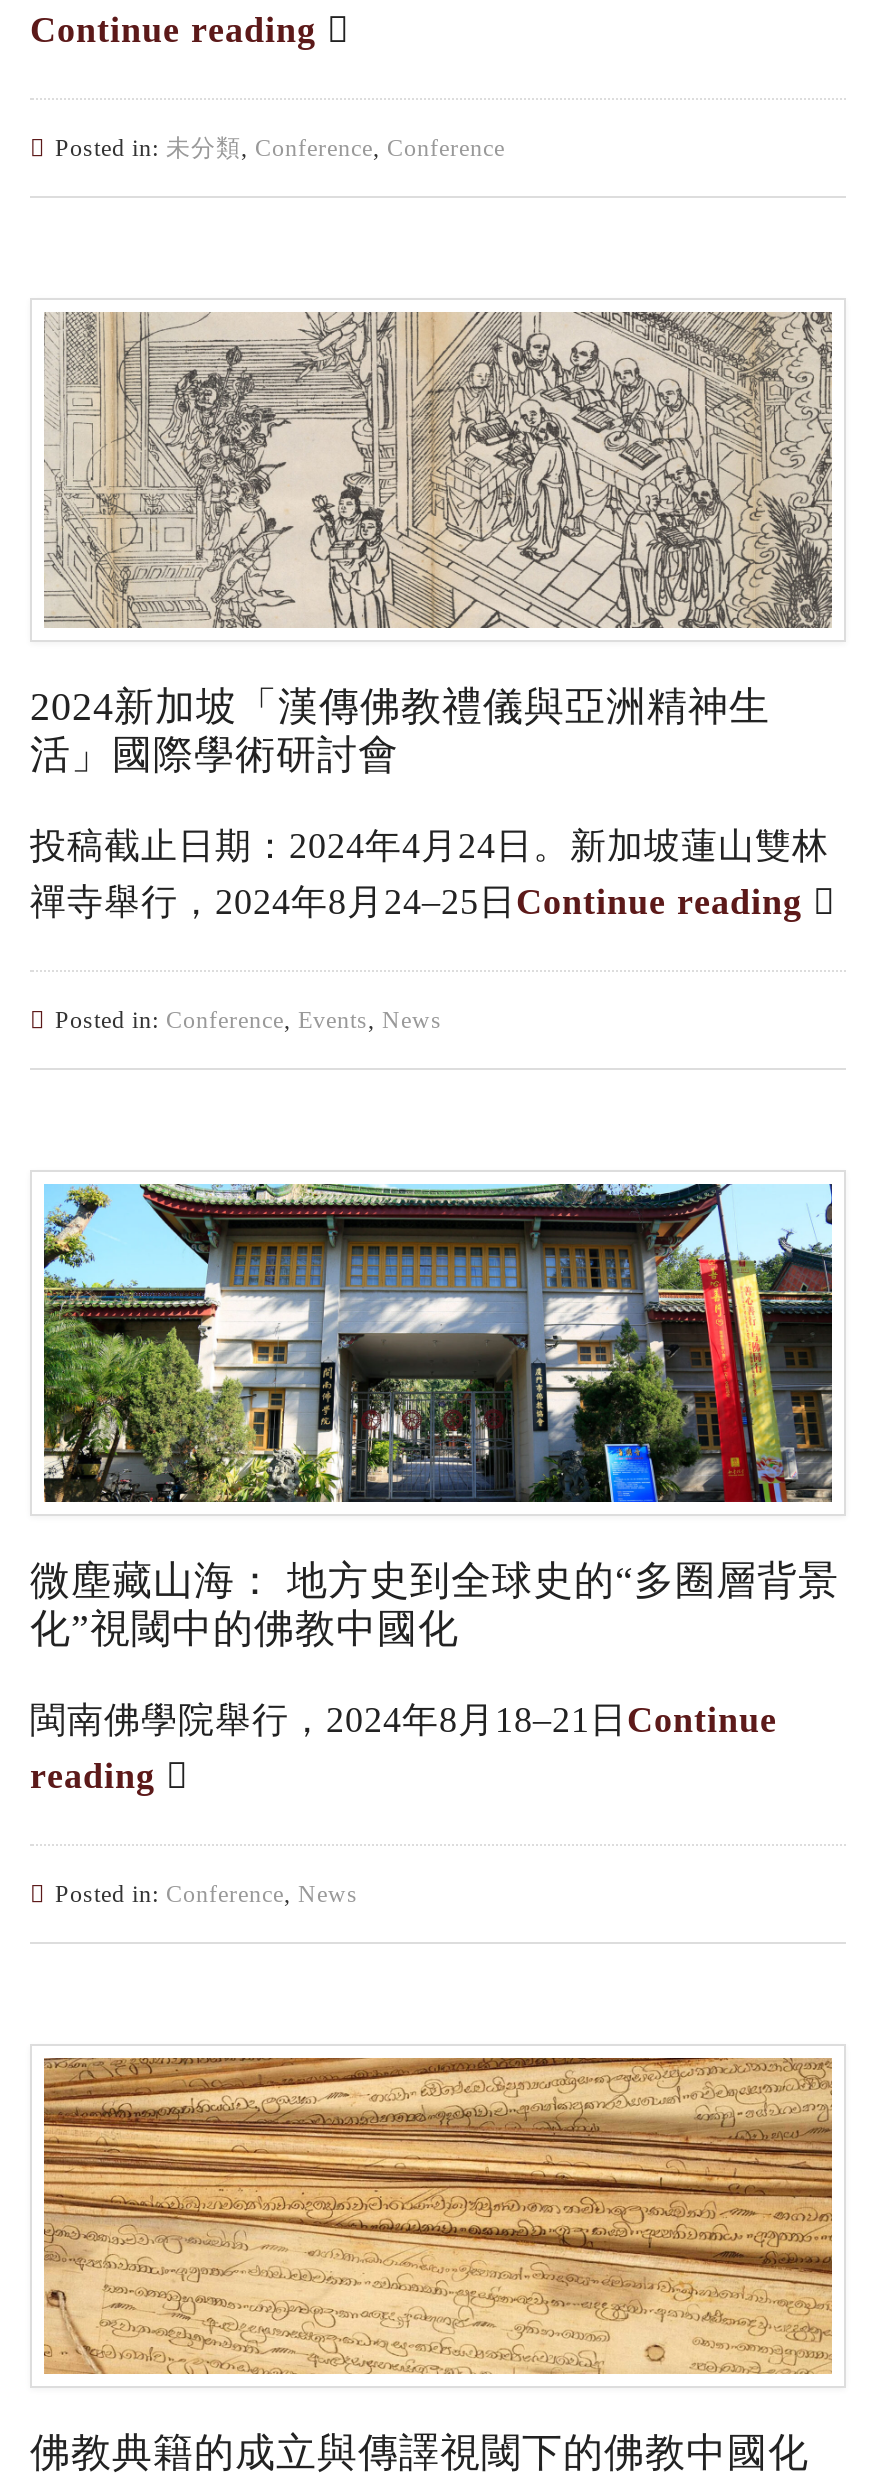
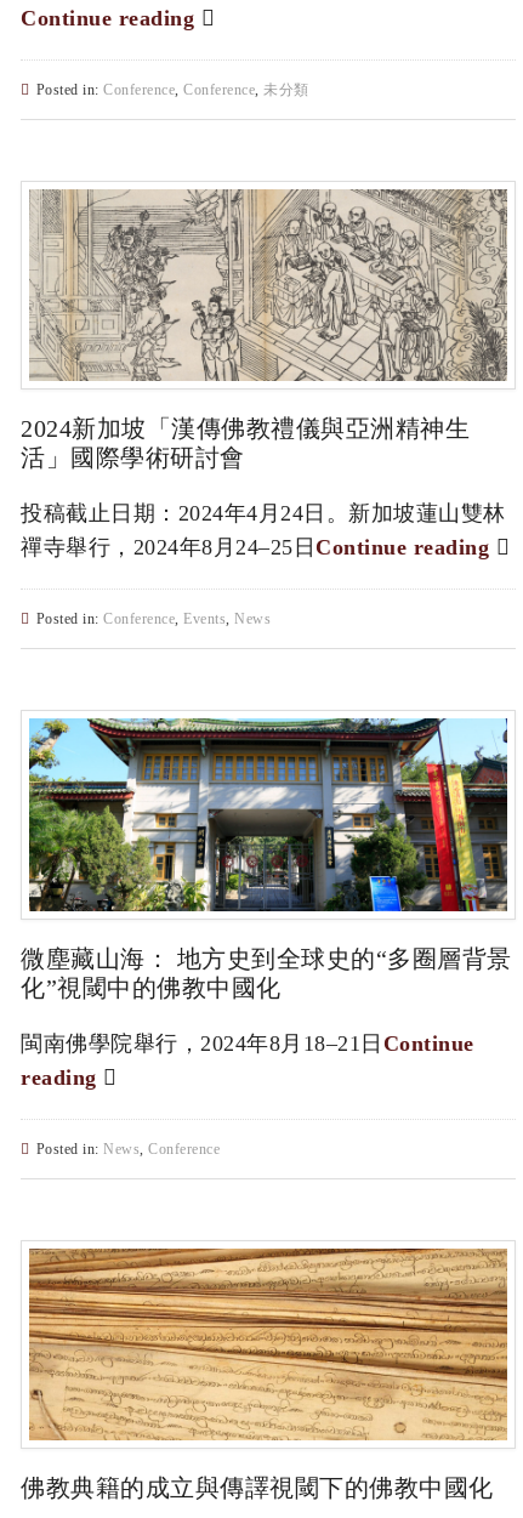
[55,133,505,161] Posted in:未分類, Conference, Conference -> [36,81,309,98] Posted in: Conference, Conference,未分類
[55,1879,358,1907] Posted in: Conference, News -> [36,1140,220,1157] Posted in: News, Conference

